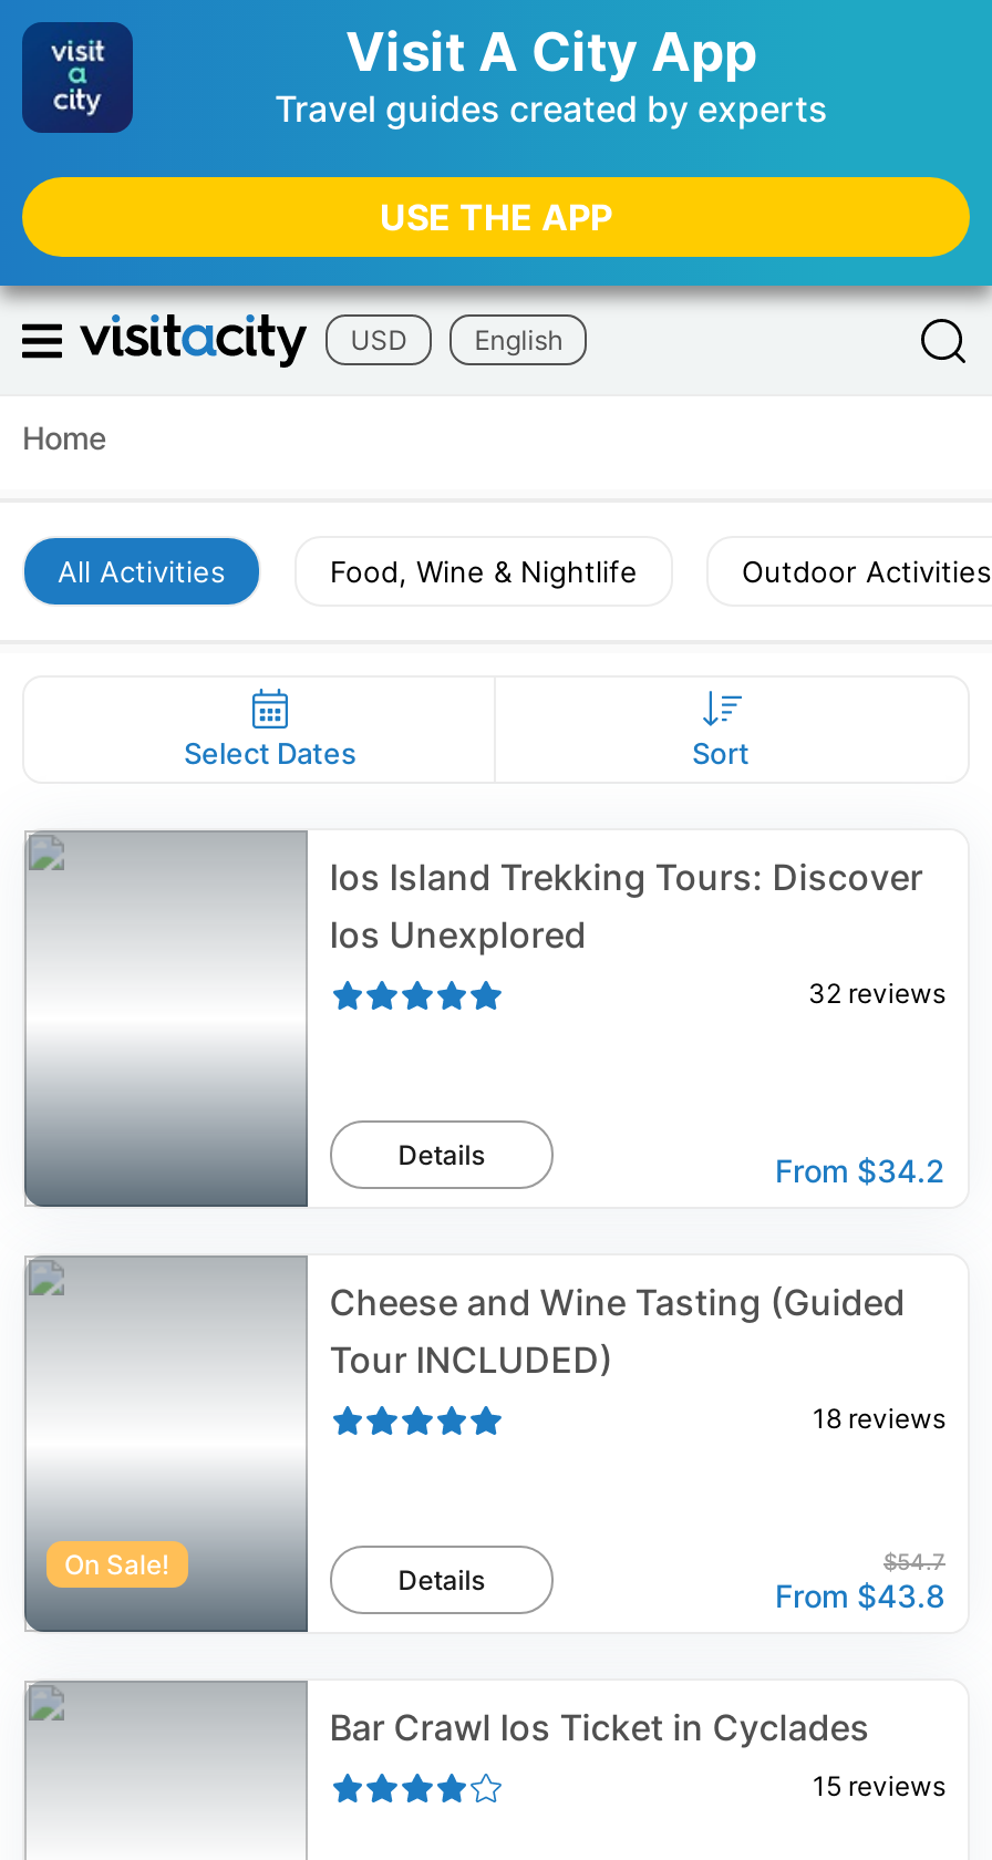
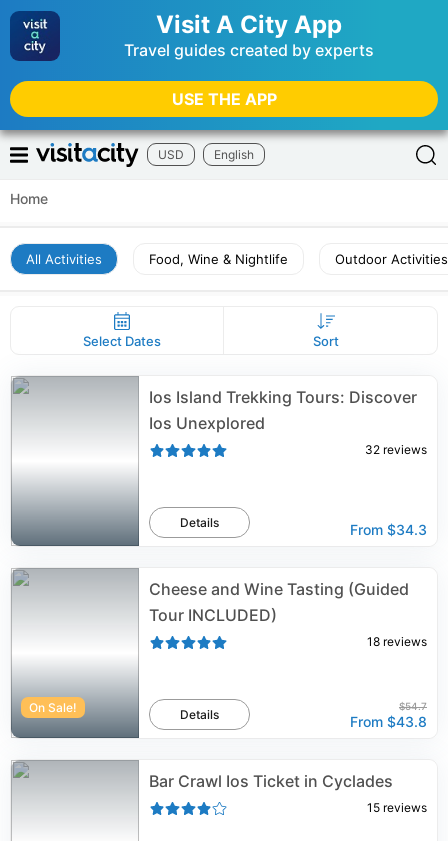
[775,1151,945,1189] From $34.2 -> [350,521,427,538] From $34.3

